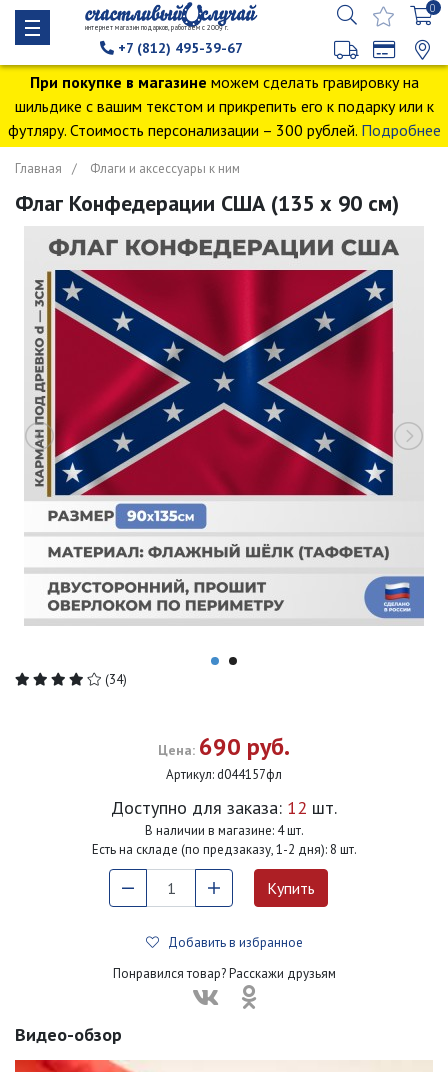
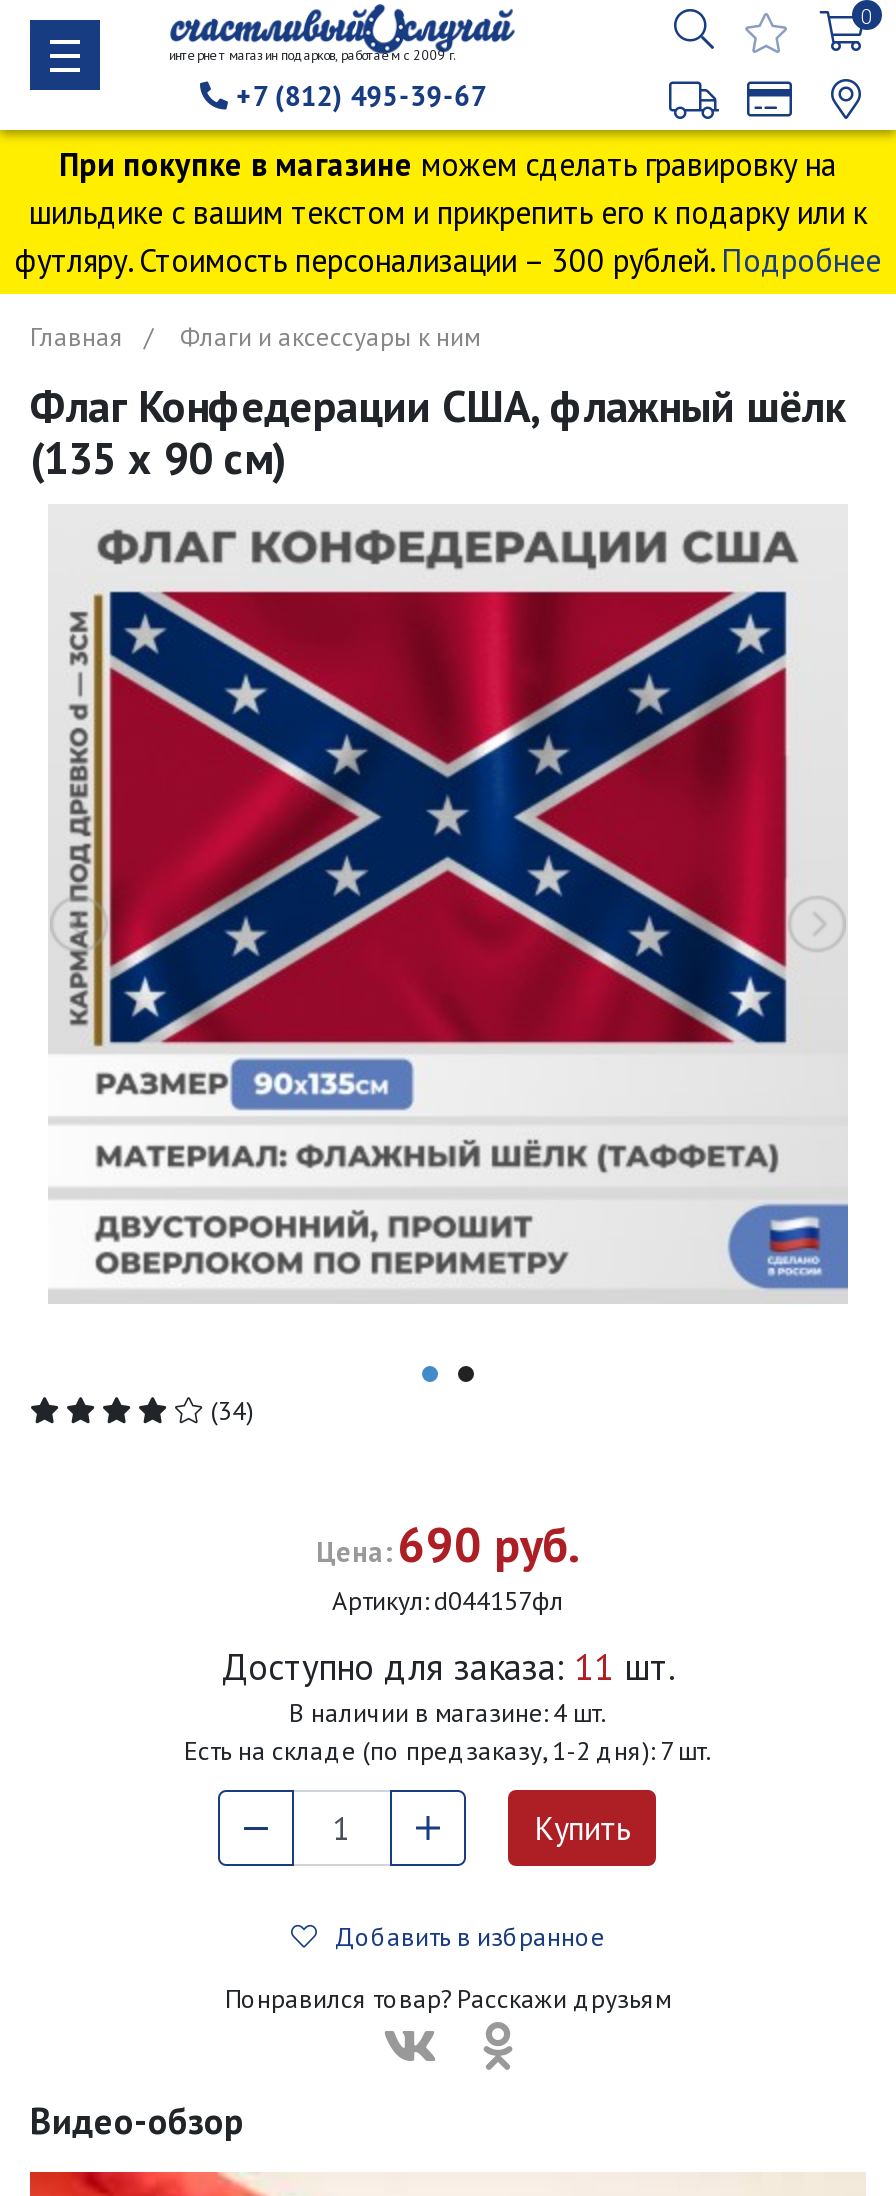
[15,189,399,217] Флаг Конфедерации США (135 х 90 см) -> [30,378,846,486] Флаг Конфедерации США, флажный шёлк | (135 х 90 см)
[111,796,337,819] Доступно для заказа: 12 шт. -> [222,1644,674,1690] Доступно для заказа: 11 шт.
[91,841,356,858] Есть на складе (по предзаказу, 1-2 дня): 8 шт. -> [184,1734,712,1768] Есть на складе (по предзаказу, 1-2 дня): 7 шт.

